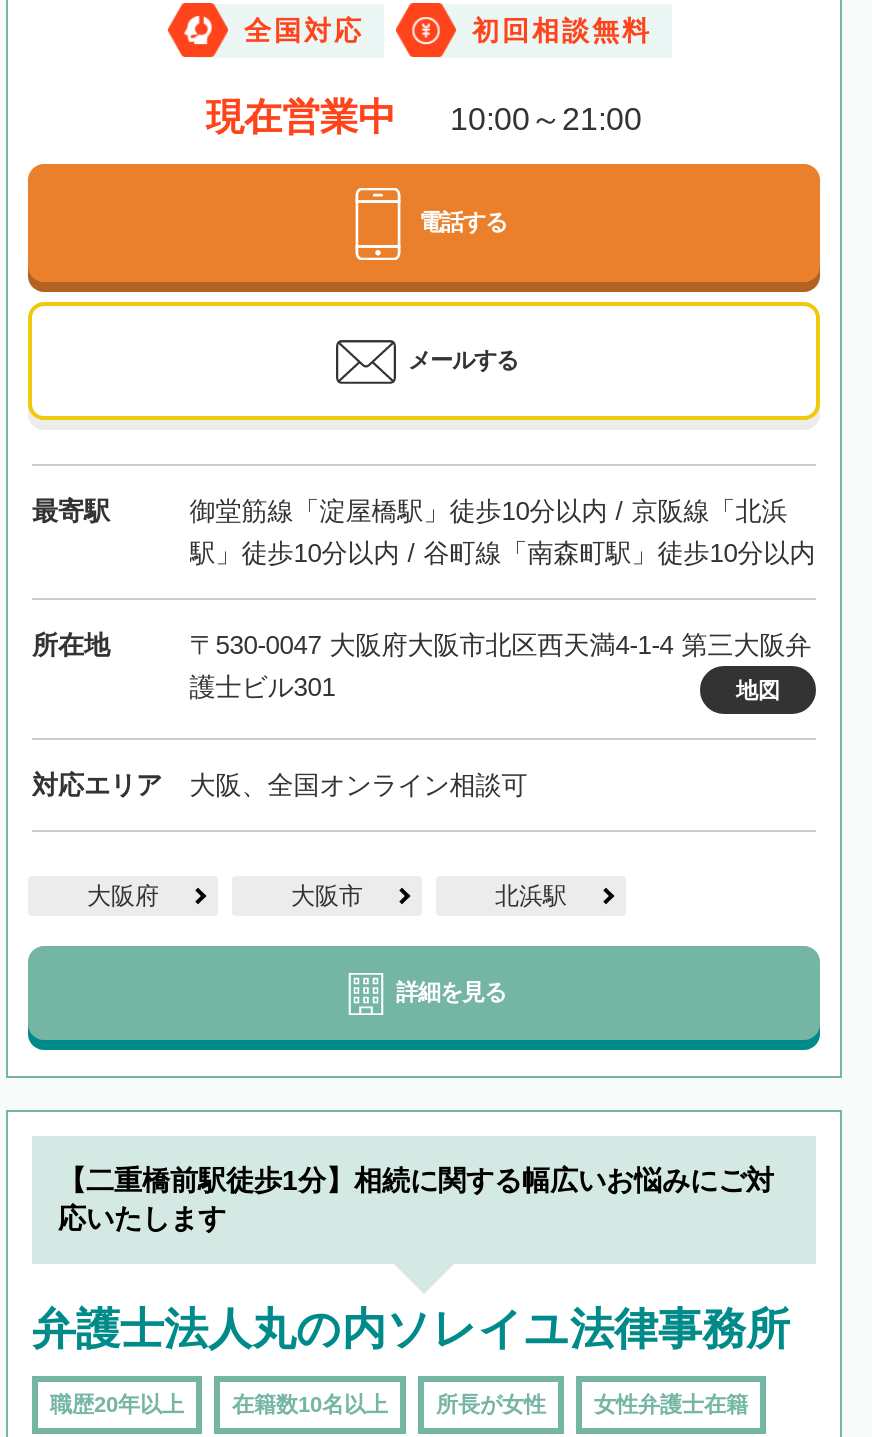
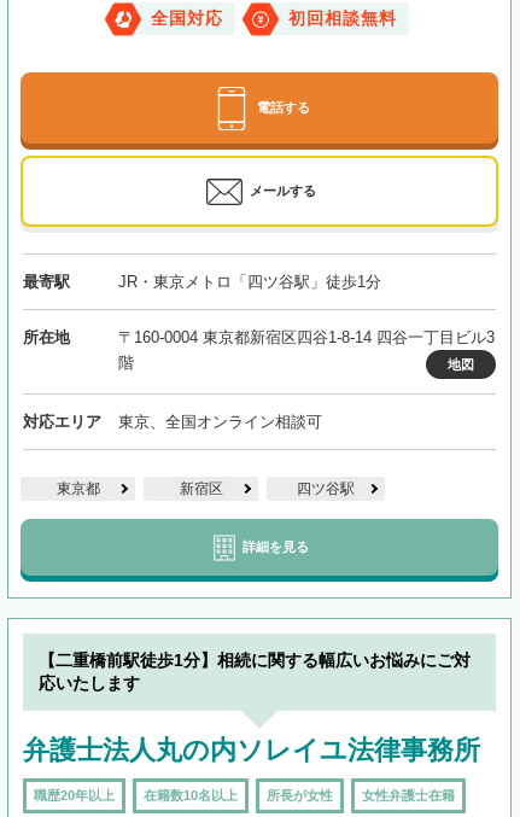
[206,95,642,137] 現在営業中 | 10:00～21:00 -> none
[189,495,815,567] 御堂筋線「淀屋橋駅」徒歩10分以内 / 京阪線「北浜 | 駅」徒歩10分以内 / 谷町線「南森町駅」徒歩10分以内 -> [118,273,381,291] JR・東京メトロ「四ツ谷駅」徒歩1分
[189,629,811,701] 〒530-0047 大阪府大阪市北区西天満4-1-4 第三大阪弁 | 護士ビル301 -> [118,329,494,372] 〒160-0004 東京都新宿区四谷1-8-14 四谷一丁目ビル3 | 階
[189,769,527,799] 大阪、全国オンライン相談可 -> [118,413,322,431] 東京、全国オンライン相談可
[87,881,567,909] 大阪府 | 大阪市 | 北浜駅 -> [56,481,355,498] 東京都 | 新宿区 | 四ツ谷駅

